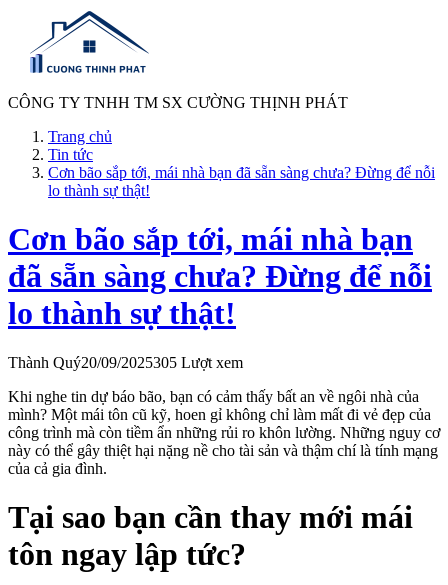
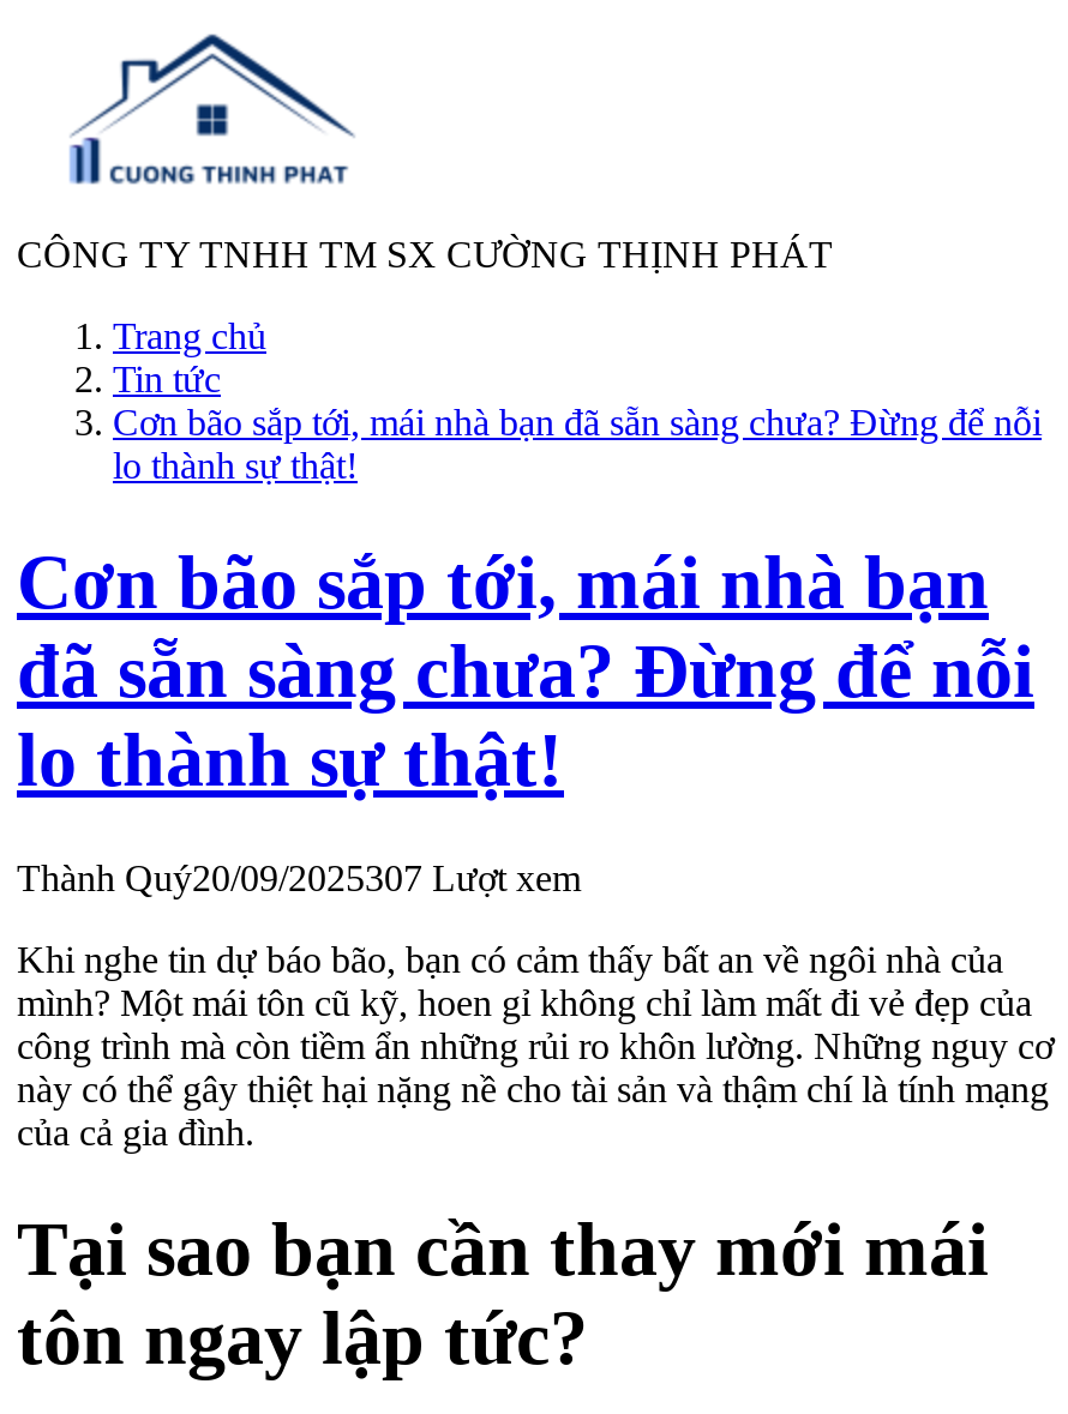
[8,354,243,371] Thành Quý20/09/2025305 Lượt xem -> [17,857,581,898] Thành Quý20/09/2025307 Lượt xem

